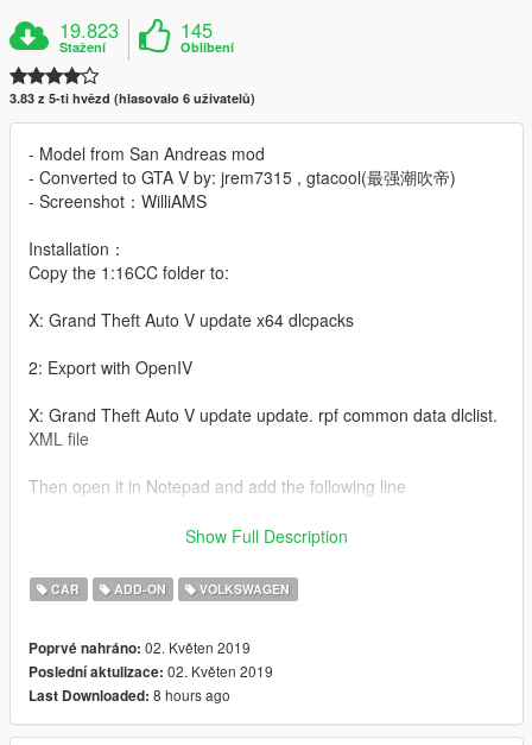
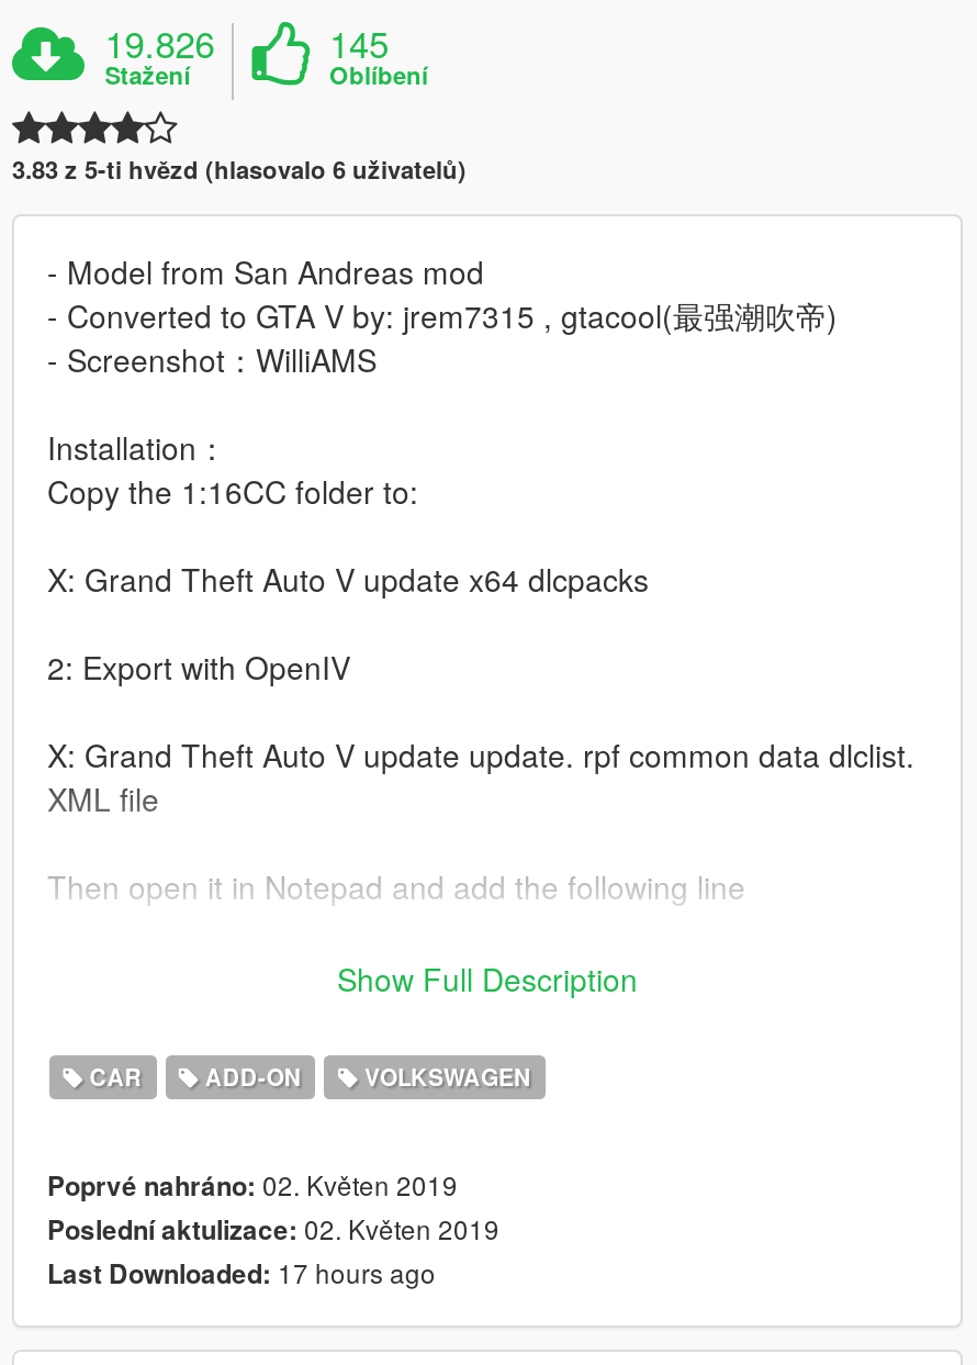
[60,16,119,44] 19.823 -> [105,17,215,70] 19.826
[28,685,230,706] Last Downloaded: 8 hours ago -> [47,1253,436,1293] Last Downloaded: 17 hours ago

